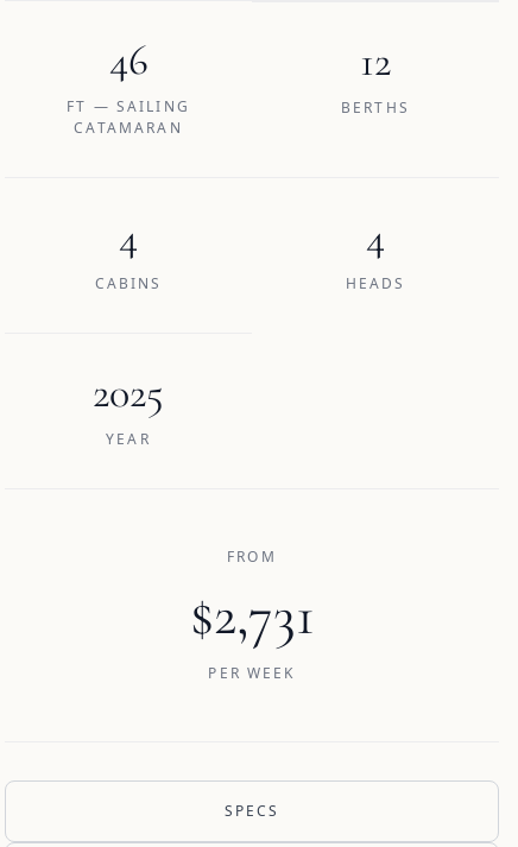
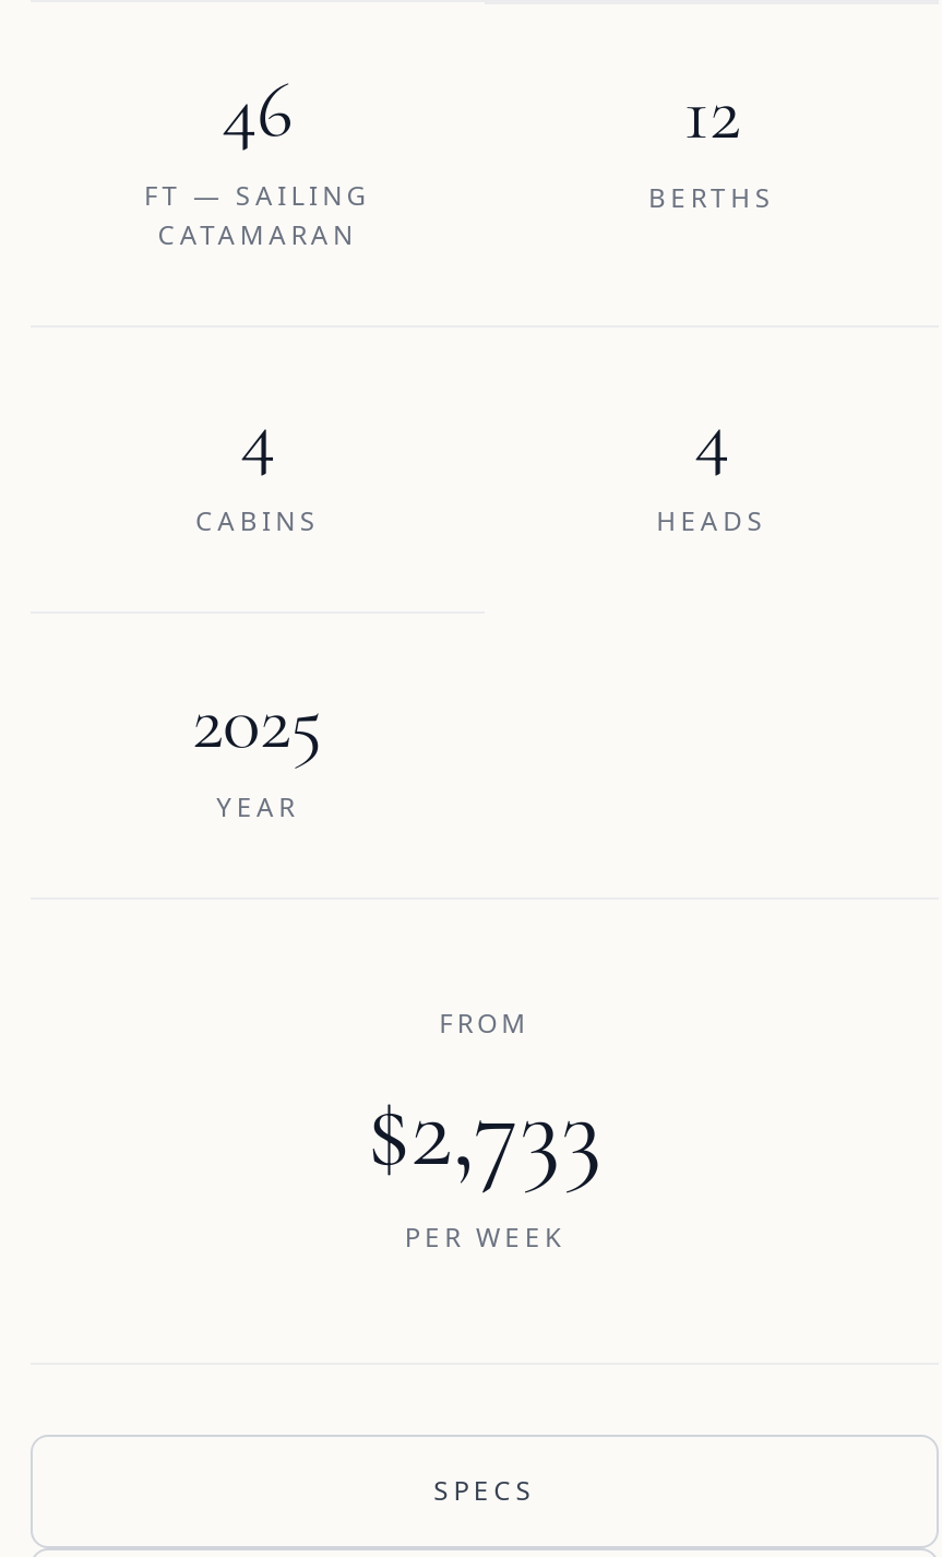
[189,580,314,649] $2,731 -> [367,1067,603,1194] $2,733

